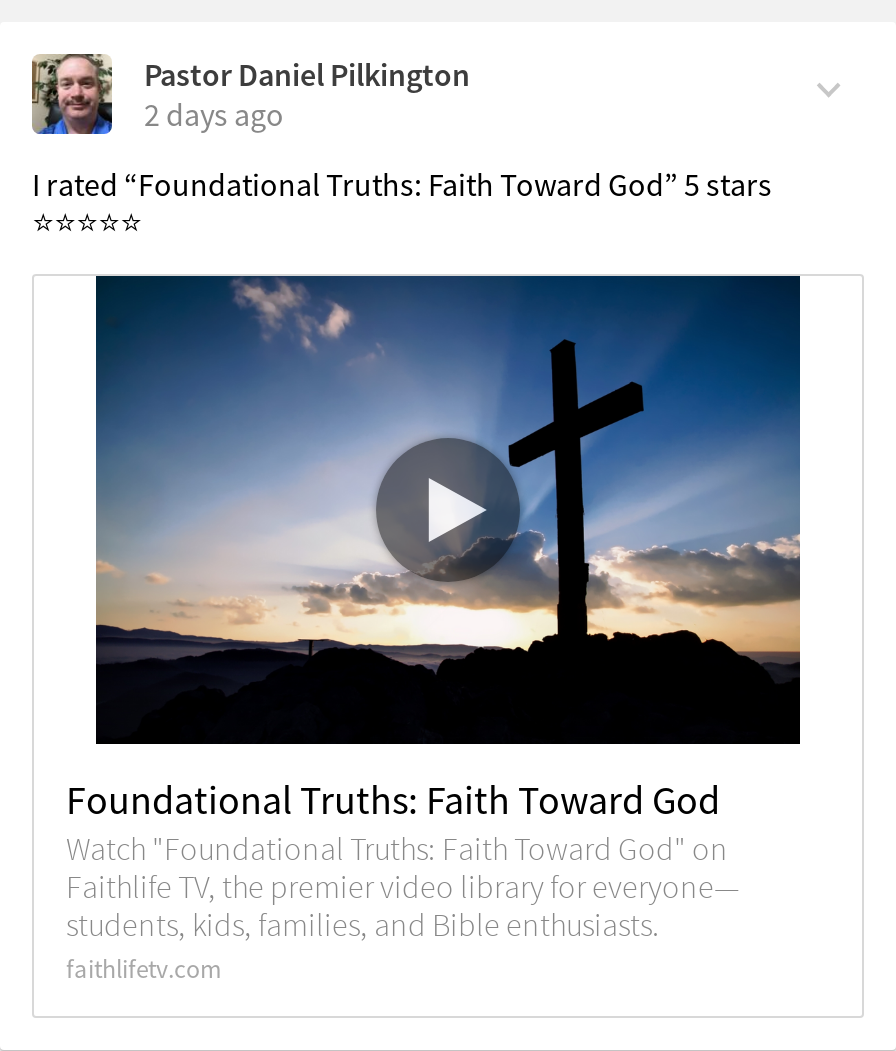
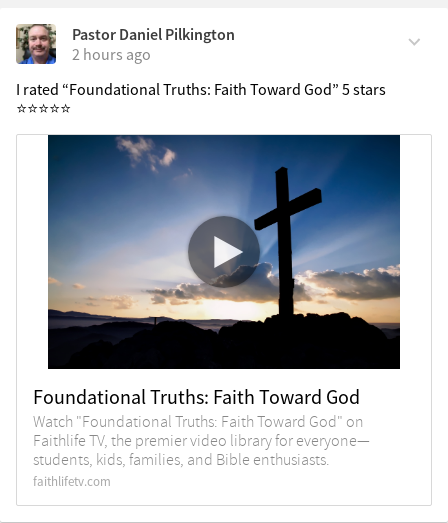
[144,93,284,133] 2 days ago -> [72,44,151,64] 2 hours ago

